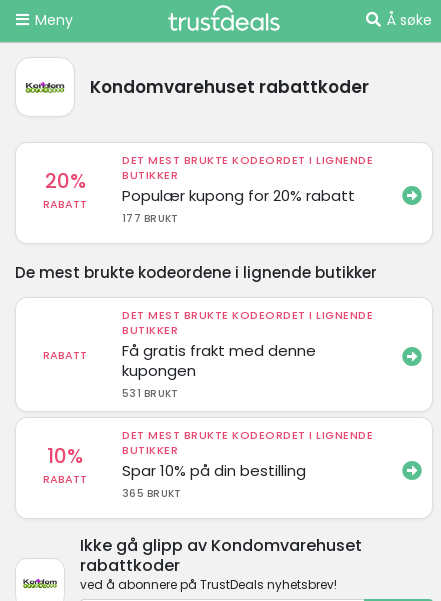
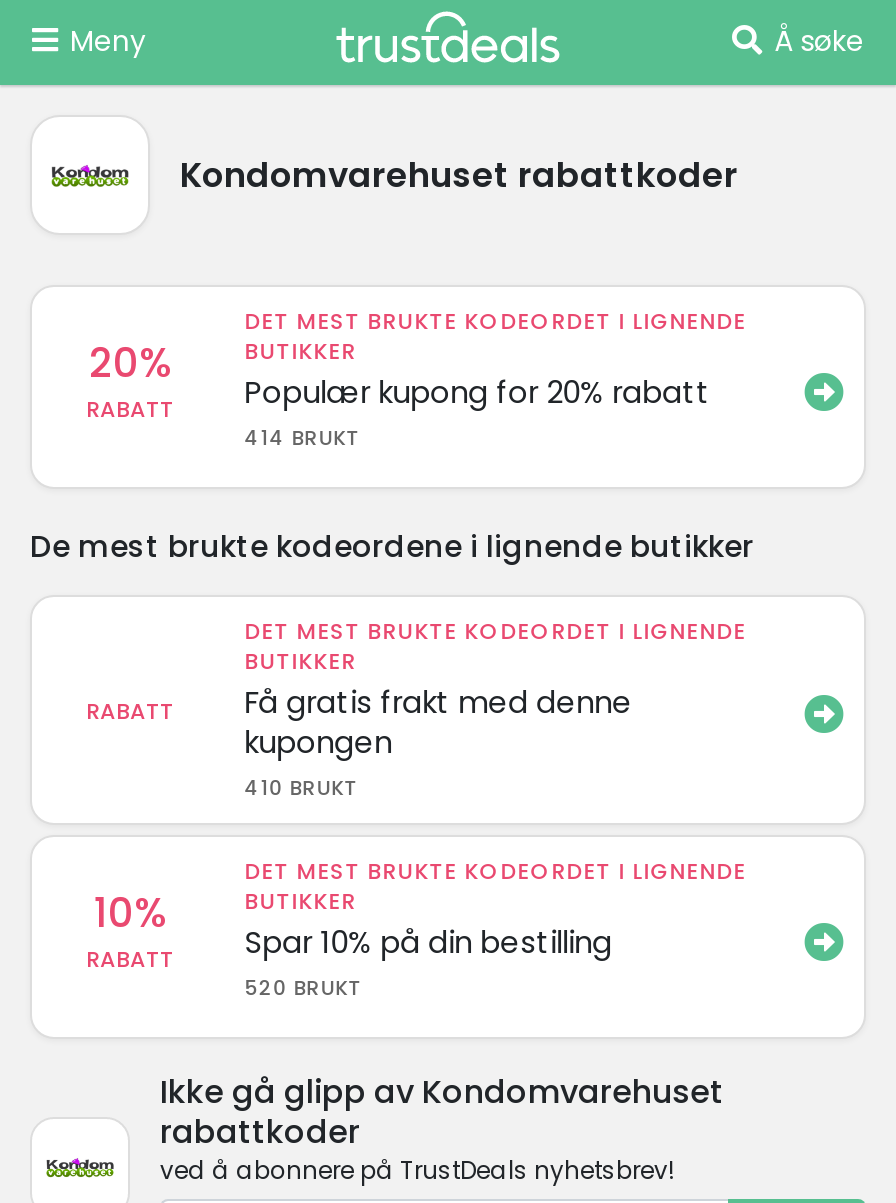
[122,210,178,225] 177 BRUKT -> [244,422,361,452] 414 BRUKT
[122,385,178,400] 531 BRUKT -> [244,772,359,802] 410 BRUKT
[122,485,181,500] 365 BRUKT -> [244,972,363,1002] 520 BRUKT

